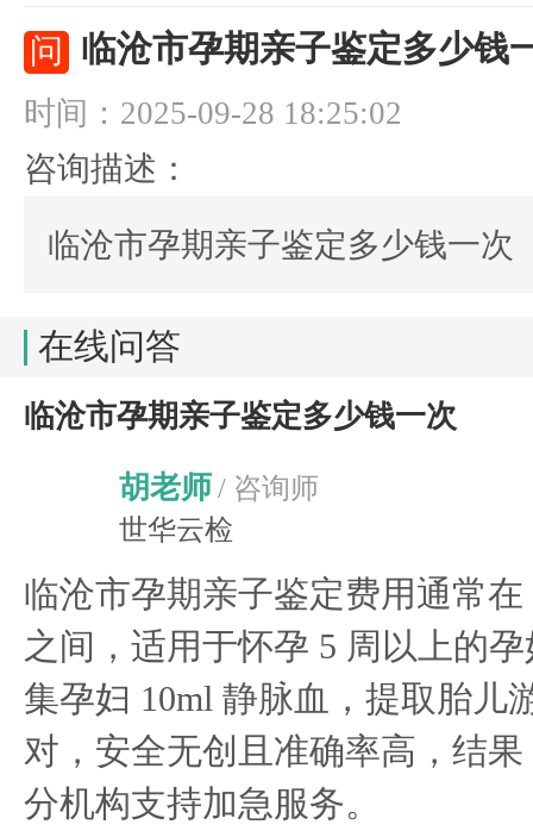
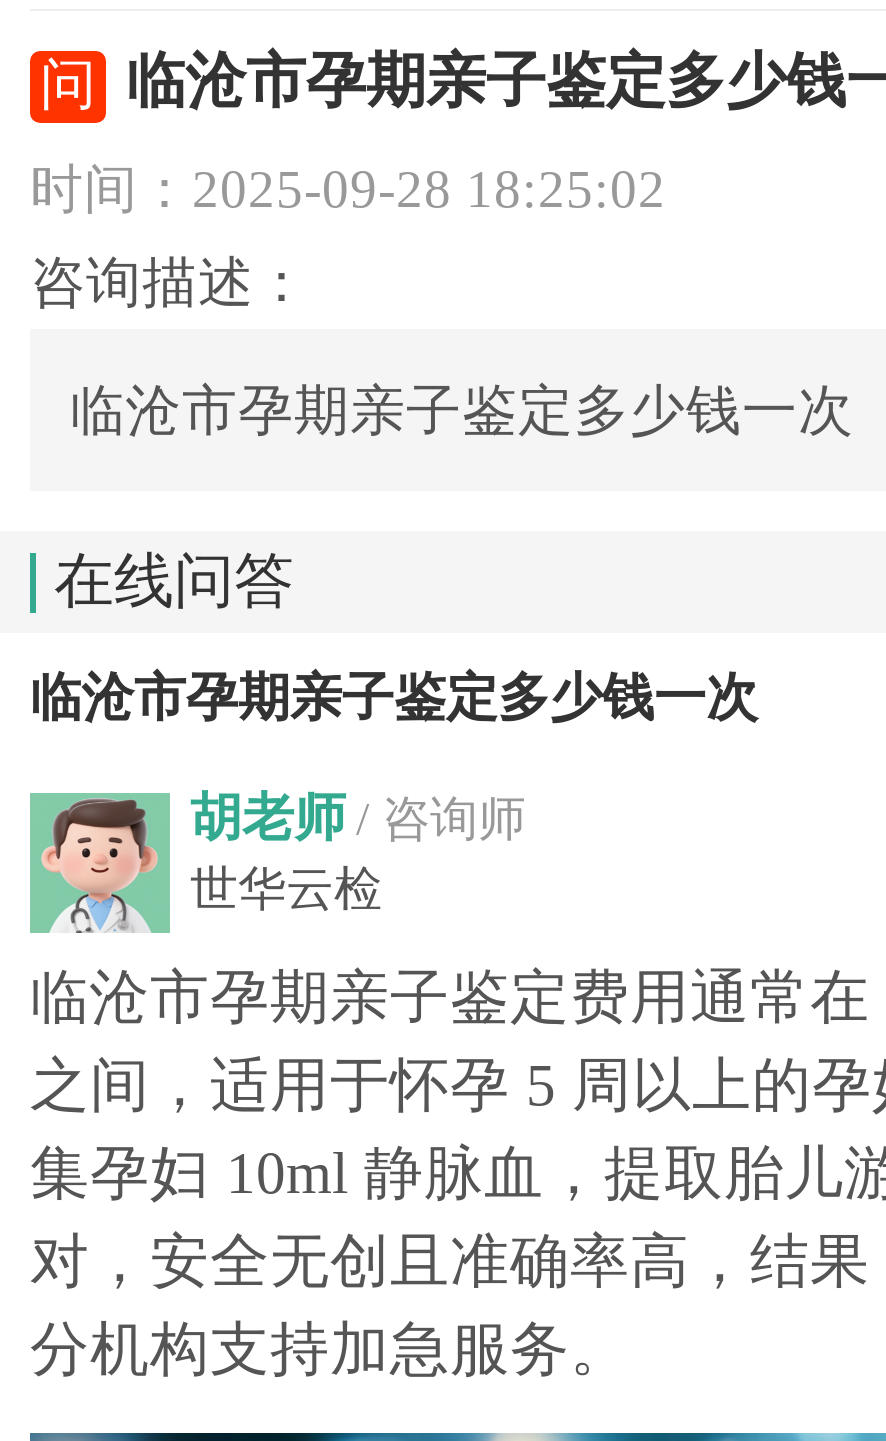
none -> [28,791,172,935] [image]

